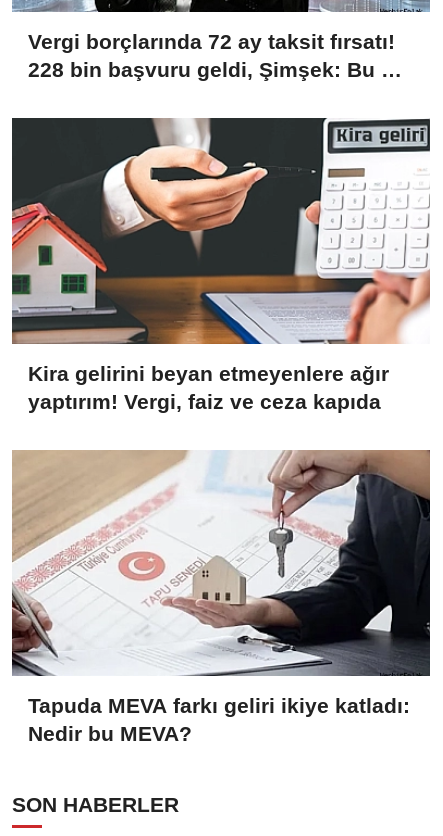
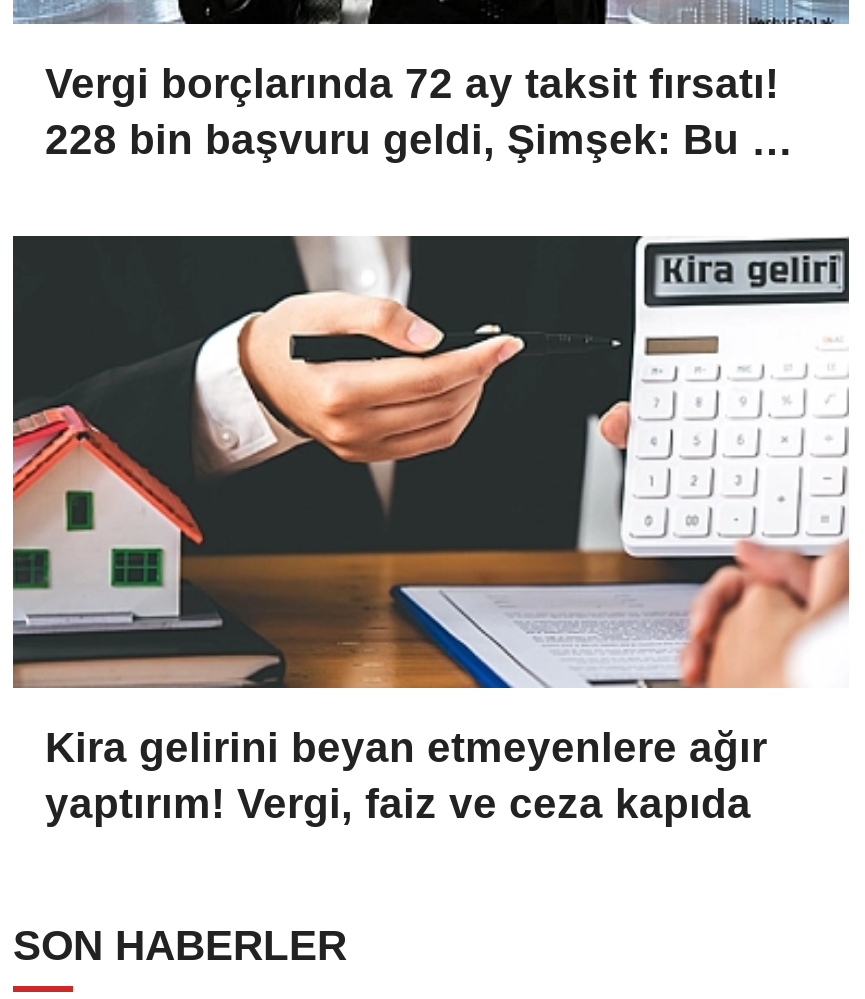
[11,449,431,745] [image] | Tapuda MEVA farkı geliri ikiye katladı: | Nedir bu MEVA? -> none

